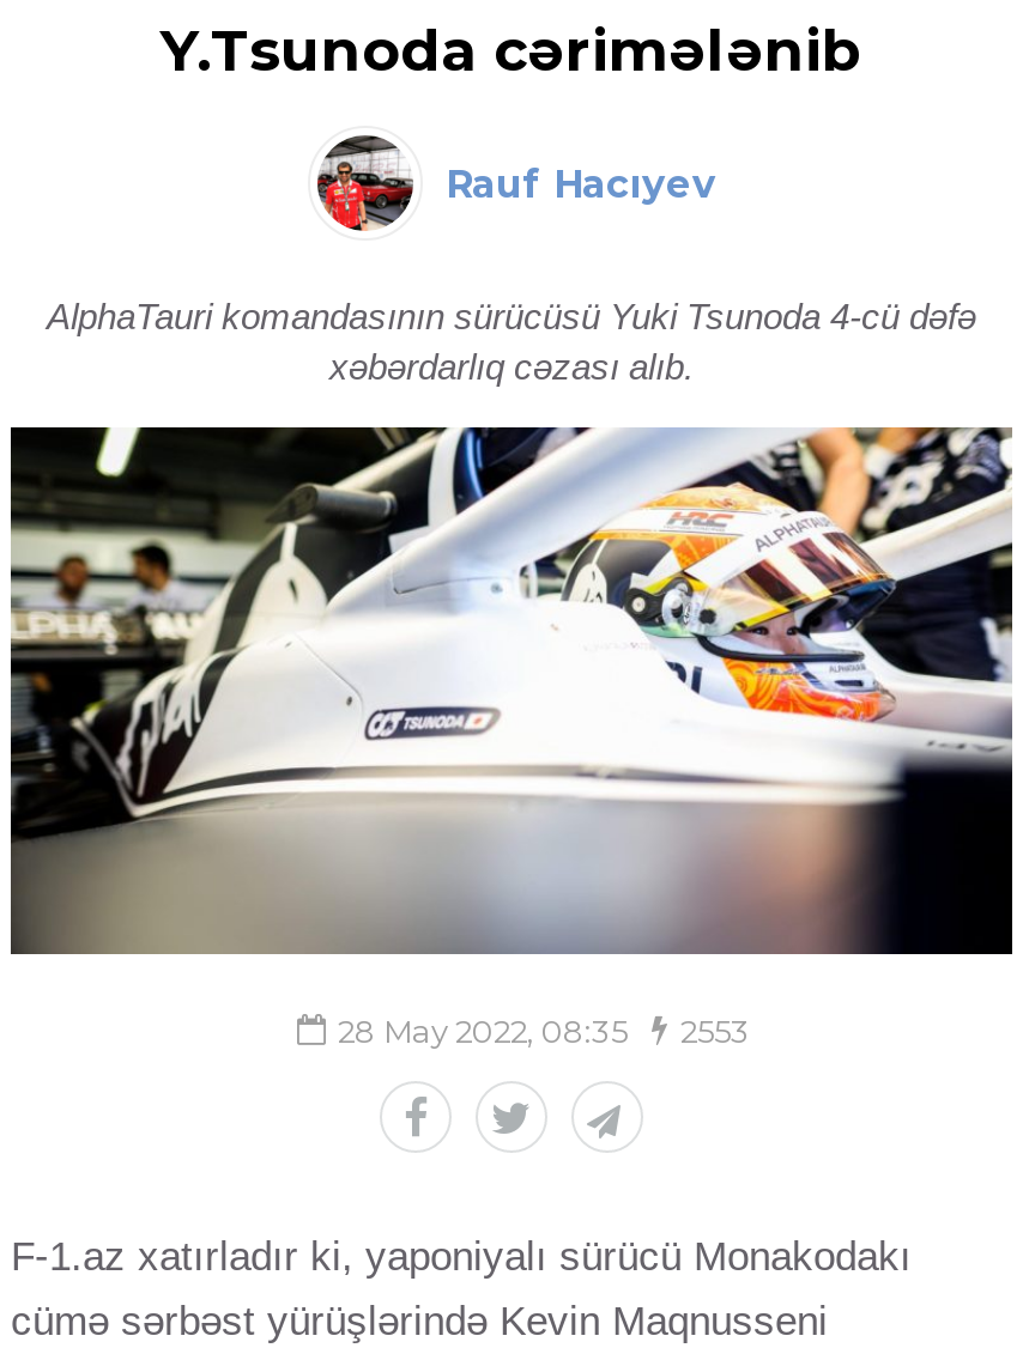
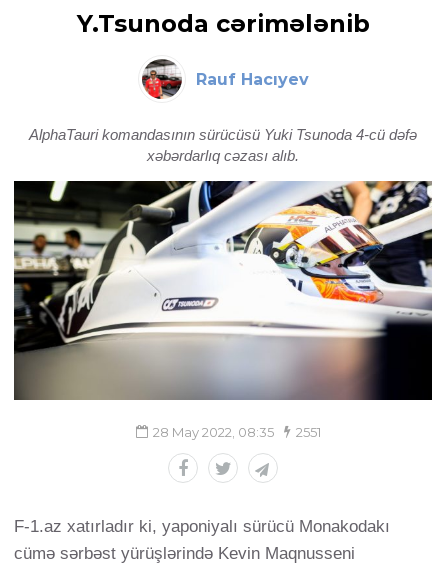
[338,1011,750,1049] 28 May 2022, 08:35 2553 -> [152,424,320,440] 28 May 2022, 08:35 2551

